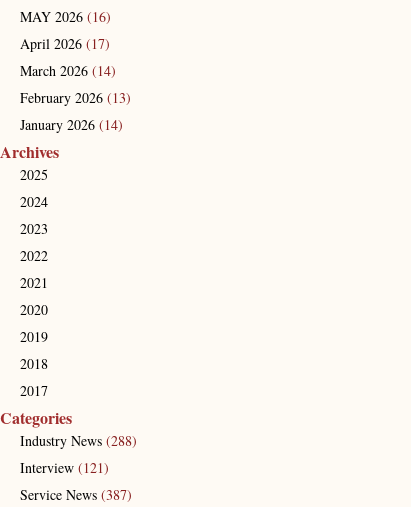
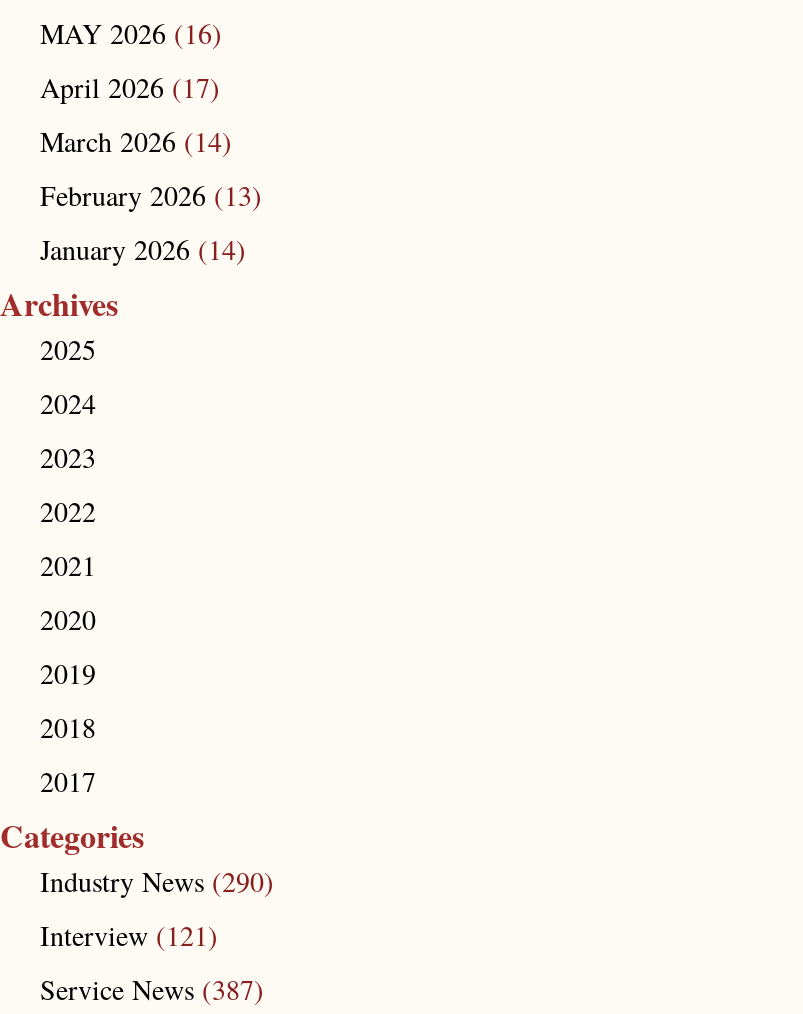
[20,431,137,450] Industry News (288) -> [40,861,274,899] Industry News (290)

